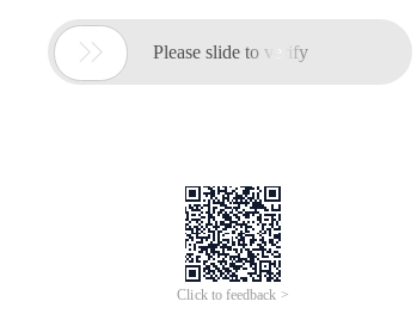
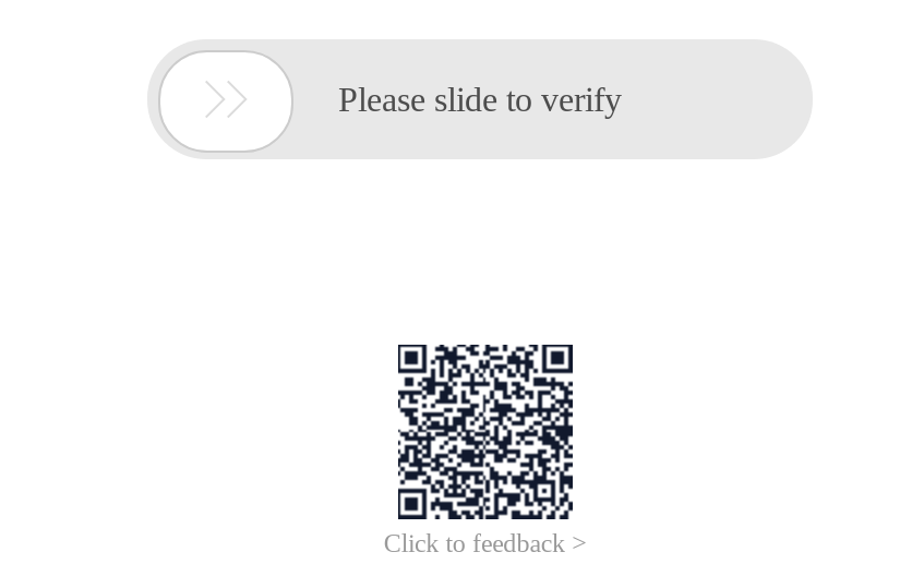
[184,185,282,283] [image] -> [396,345,575,521] [image]

